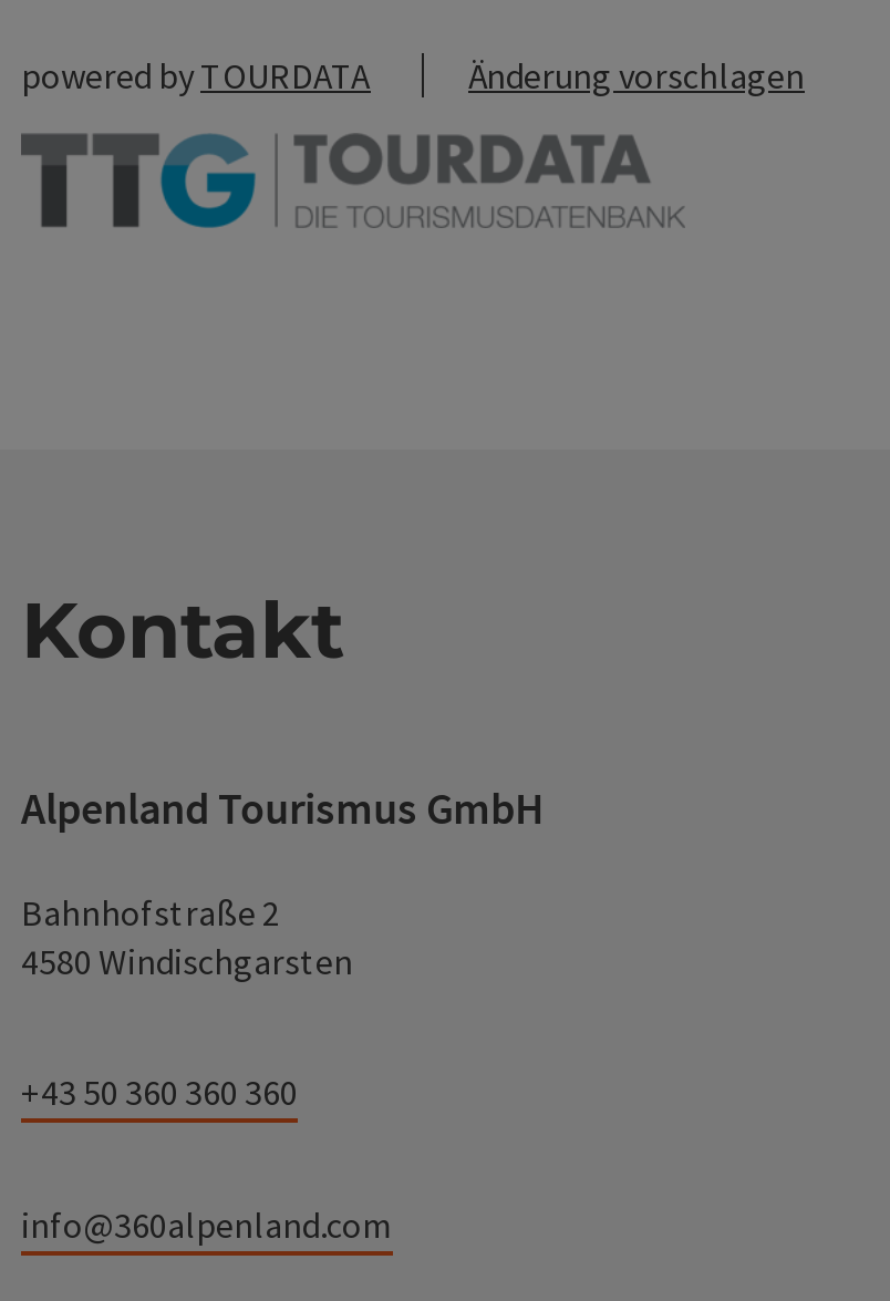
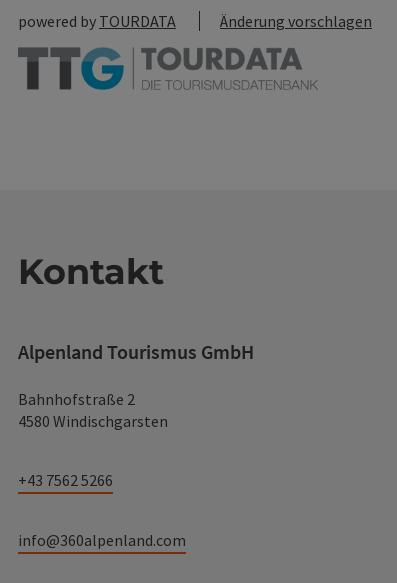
[21,1068,298,1113] +43 50 360 360 360 -> [18,469,113,489] +43 7562 5266

